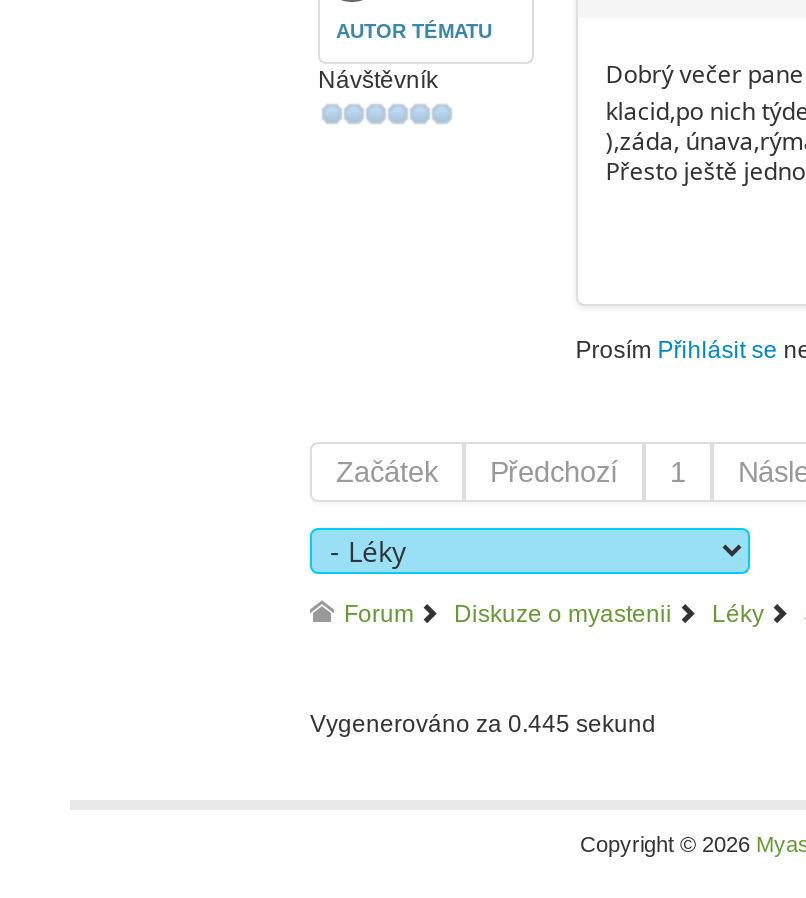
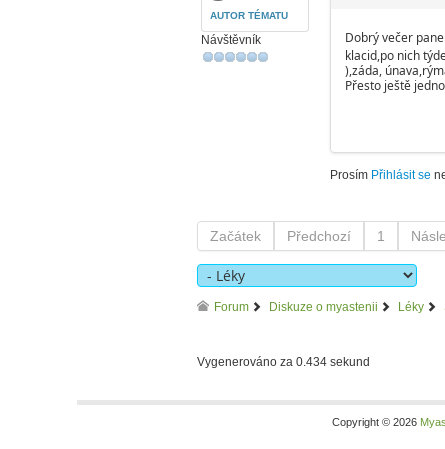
[310,710,656,738] Vygenerováno za 0.445 sekund -> [197,355,370,369] Vygenerováno za 0.434 sekund

